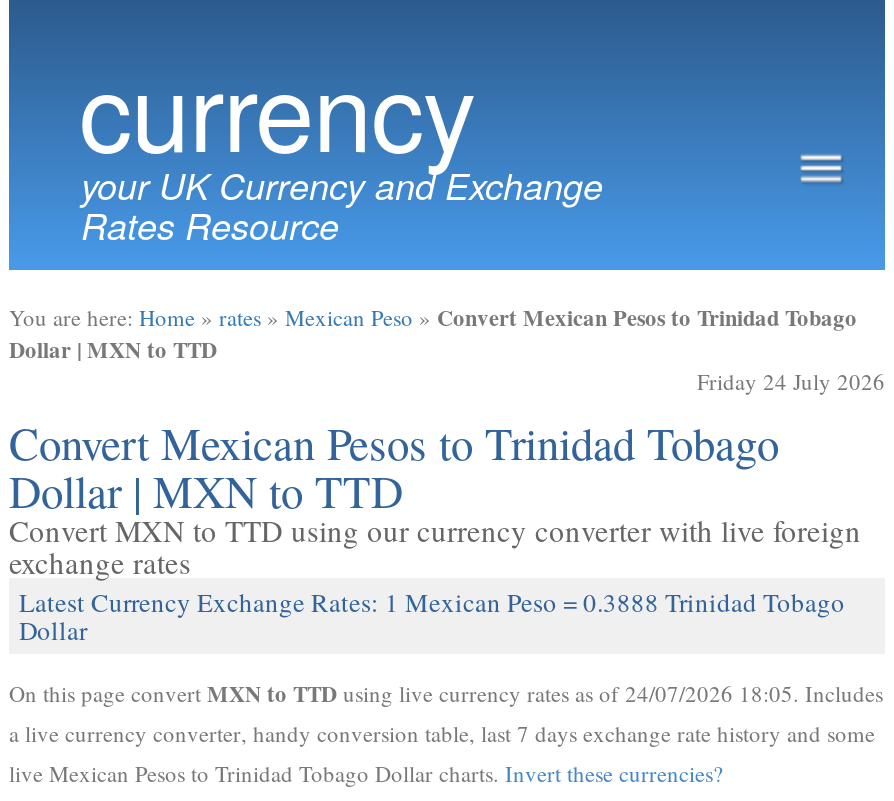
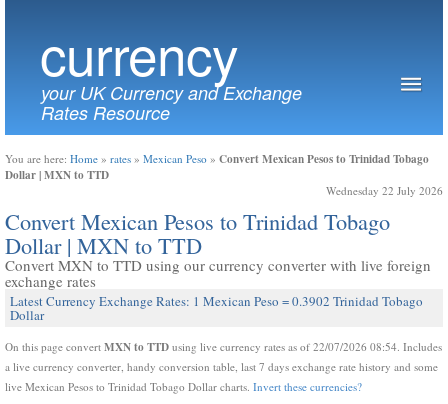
[697,366,885,396] Friday 24 July 2026 -> [326,183,443,198] Wednesday 22 July 2026
[19,584,845,620] Latest Currency Exchange Rates: 1 Mexican Peso = 0.3888 Trinidad Tobago -> [10,292,423,310] Latest Currency Exchange Rates: 1 Mexican Peso = 0.3902 Trinidad Tobago
[9,676,883,710] On this page convert MXN to TTD using live currency rates as of 24/07/2026 18:05. Includes -> [5,338,442,355] On this page convert MXN to TTD using live currency rates as of 22/07/2026 08:54. Includes

